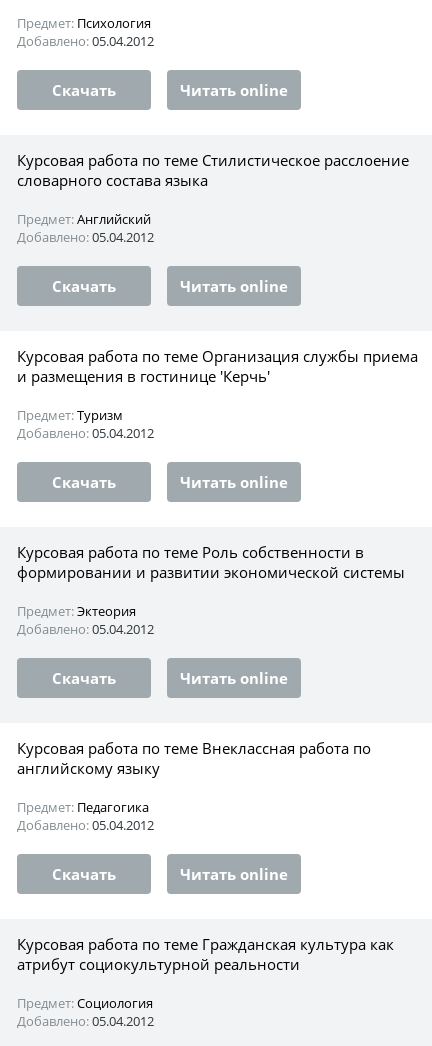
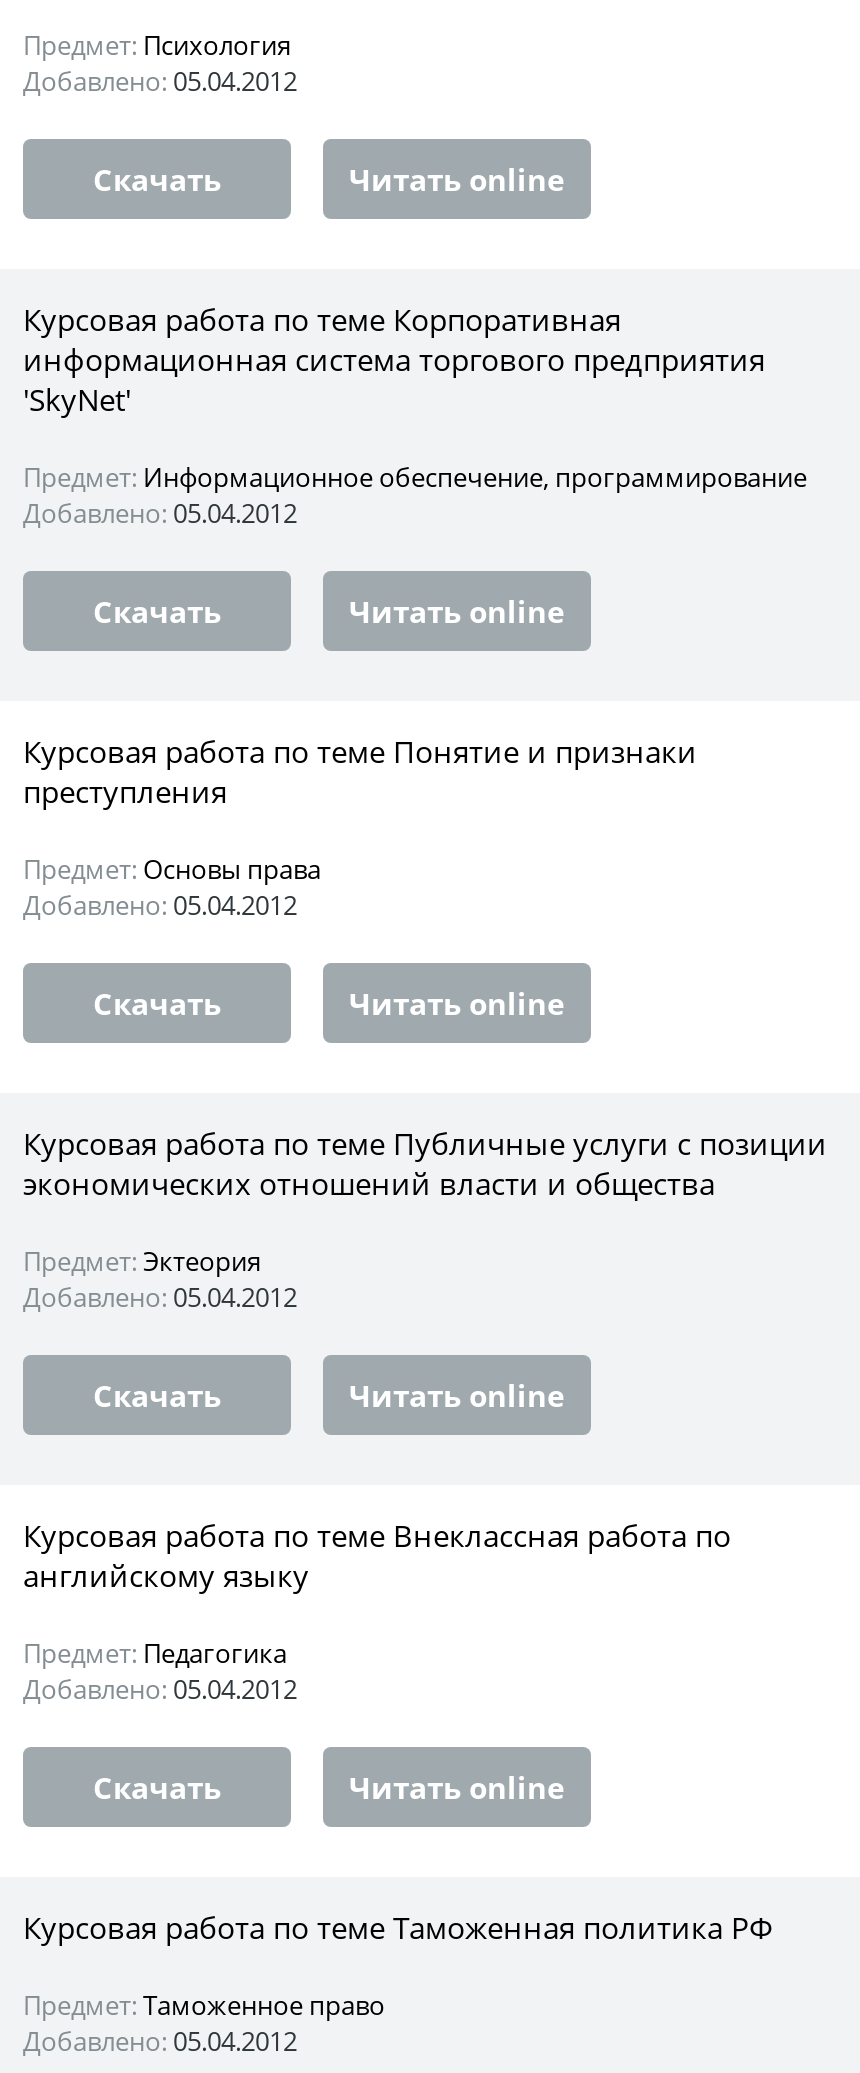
[17,150,409,190] Курсовая работа по теме Стилистическое расслоение | словарного состава языка -> [23,298,765,418] Курсовая работа по теме Корпоративная | информационная система торгового предприятия | 'SkyNet'
[17,210,151,228] Предмет: Английский -> [23,458,807,494] Предмет: Информационное обеспечение, программирование
moved [17,228,288,296] -> [23,494,565,630]: Добавлено: 05.04.2012 | Скачать | Читать online
[17,346,418,386] Курсовая работа по теме Организация службы приема | и размещения в гостинице 'Керчь' -> [23,730,697,810] Курсовая работа по теме Понятие и признаки | преступления
[17,406,123,424] Предмет: Туризм -> [23,850,321,886] Предмет: Основы права
moved [17,424,288,492] -> [23,886,565,1022]: Добавлено: 05.04.2012 | Скачать | Читать online
[17,542,405,582] Курсовая работа по теме Роль собственности в | формировании и развитии экономической системы -> [23,1122,827,1202] Курсовая работа по теме Публичные услуги с позиции | экономических отношений власти и общества
moved [17,602,371,884] -> [23,1242,731,1806]: Предмет: Эктеория | Добавлено: 05.04.2012 | Скачать | ... | Скачать | Читать online
[17,934,394,974] Курсовая работа по теме Гражданская культура как | атрибут социокультурной реальности -> [23,1906,773,1946] Курсовая работа по теме Таможенная политика РФ
[17,994,153,1012] Предмет: Социология -> [23,1986,385,2022] Предмет: Таможенное право

